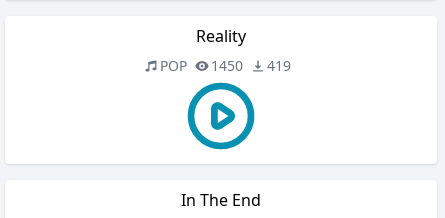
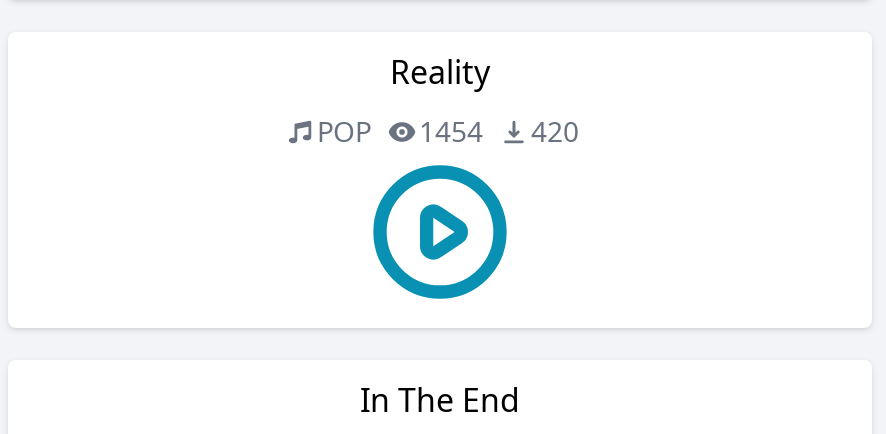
[210,56,242,75] 1450 -> [419,112,483,150] 1454
[266,56,290,75] 419 -> [531,112,579,150] 420

